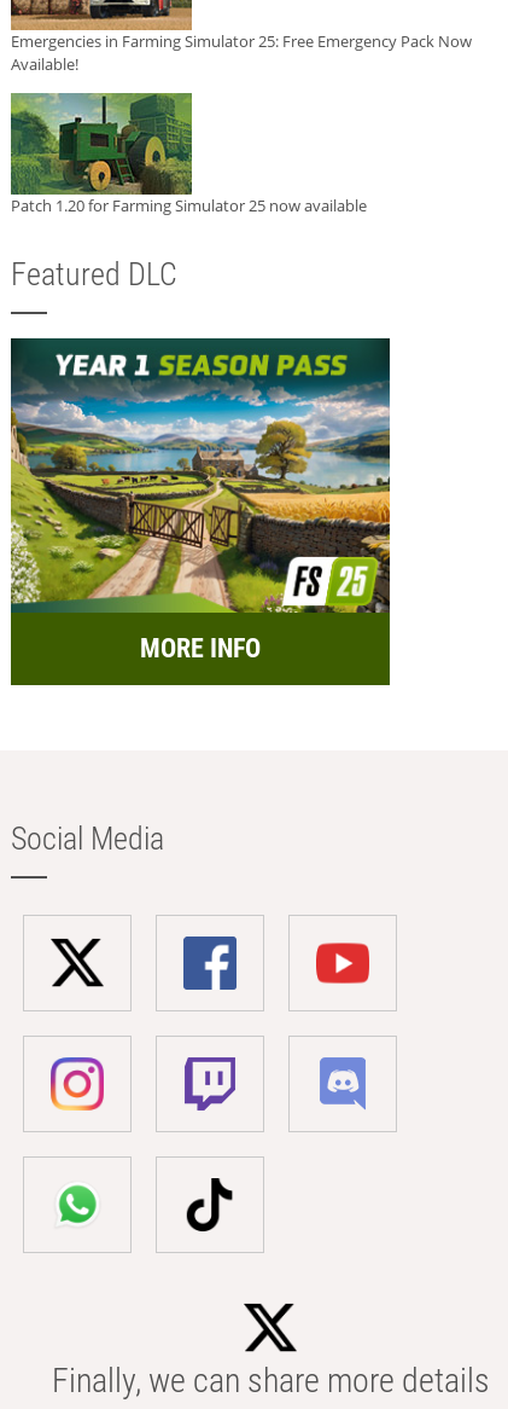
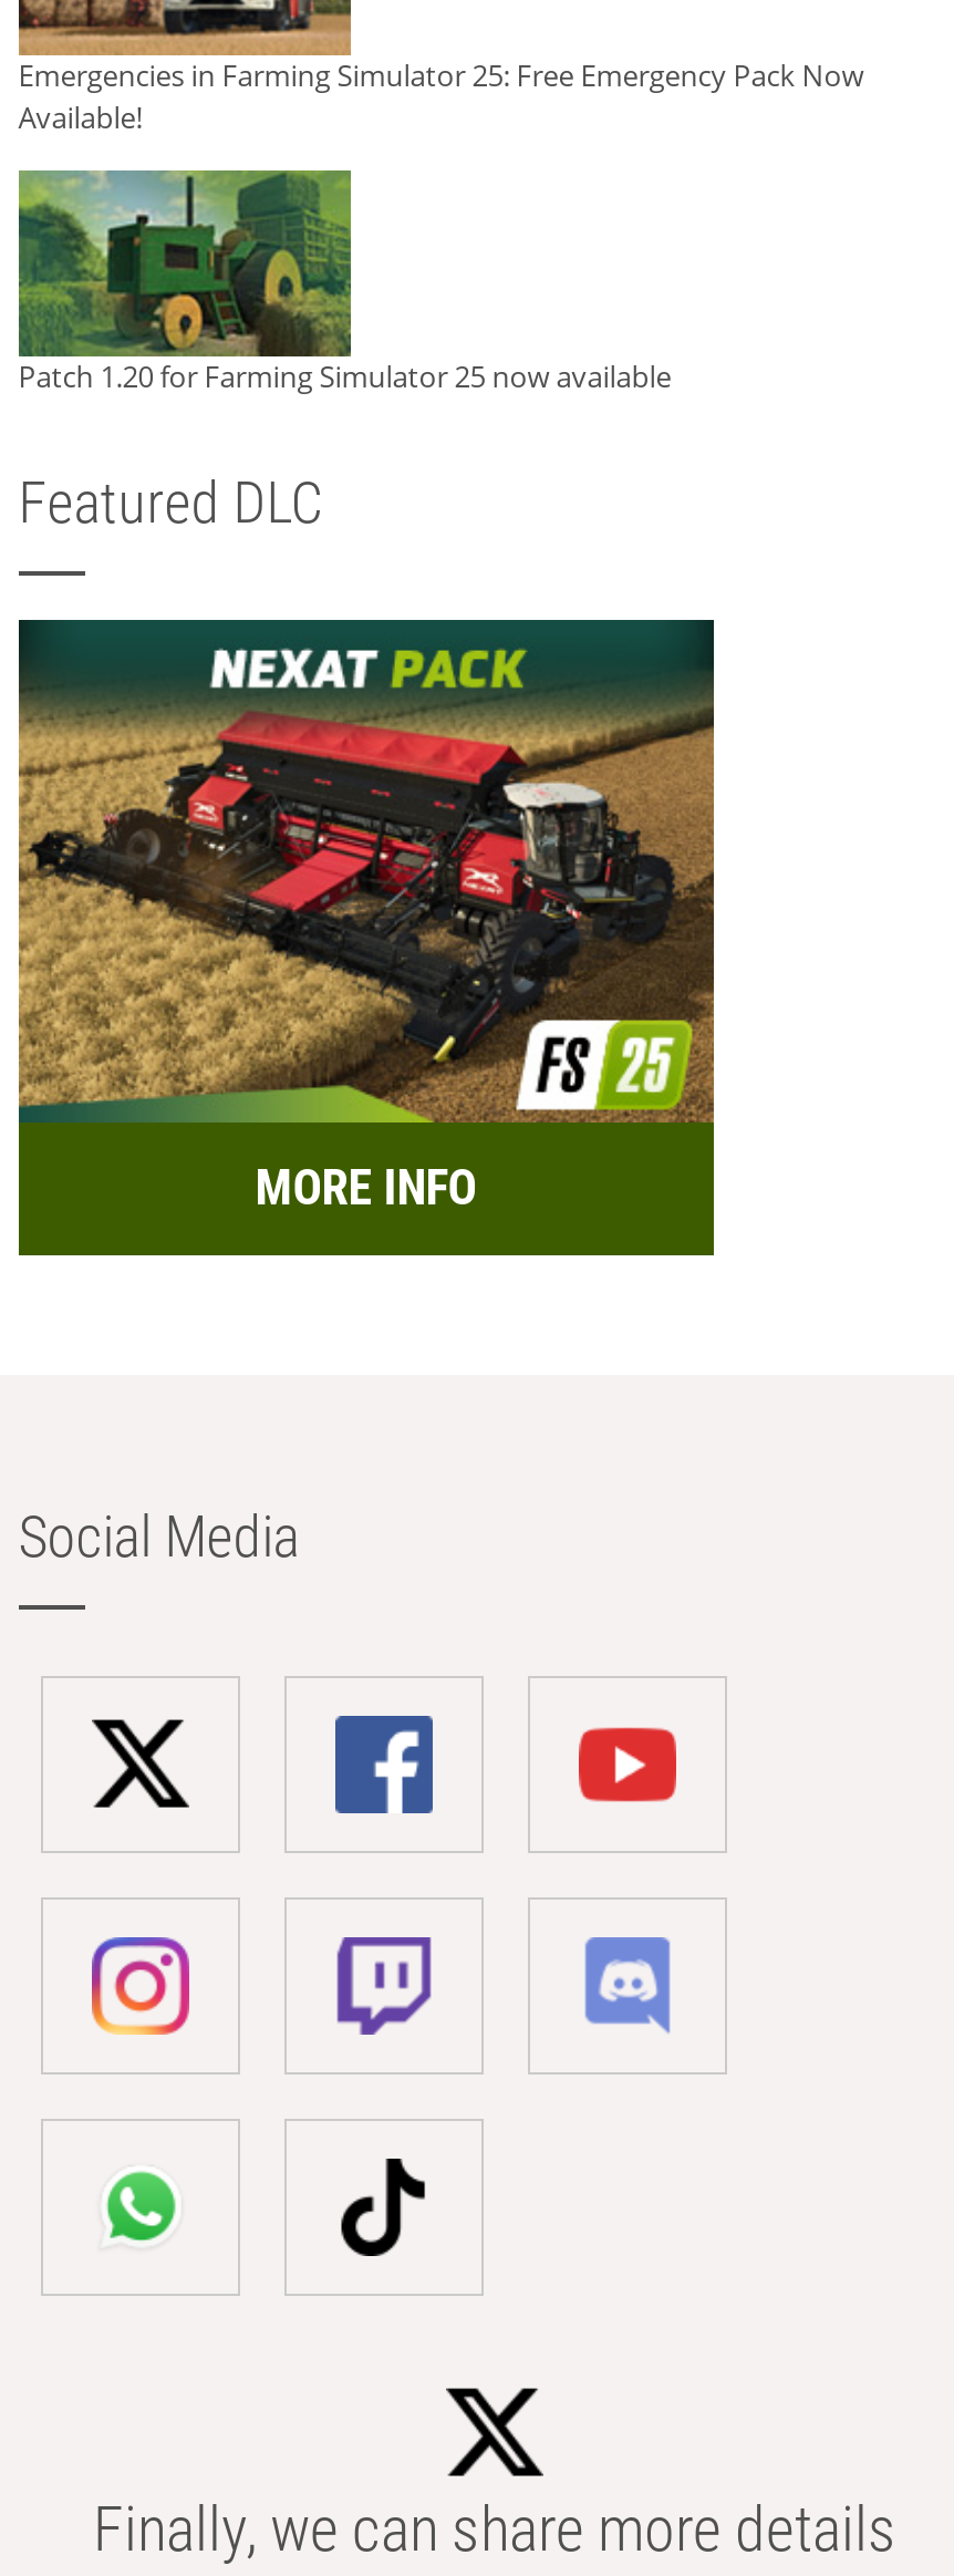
[10,353,391,613] [image] -> [17,646,716,1123] [image]

